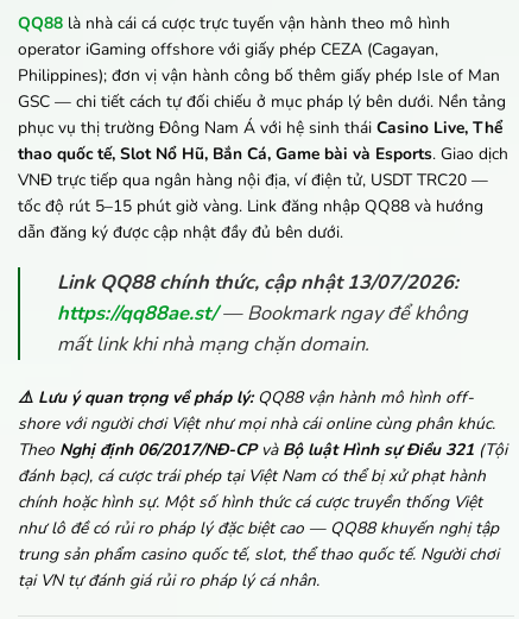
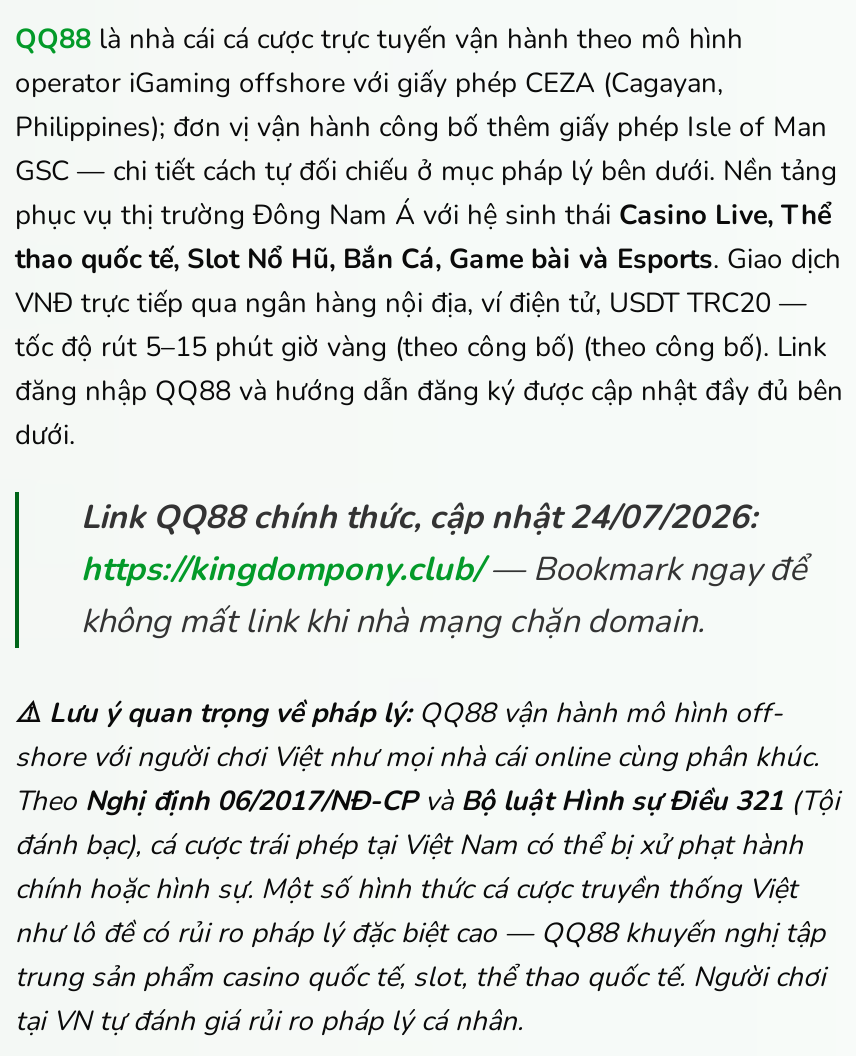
[18,194,483,243] tốc độ rút 5–15 phút giờ vàng. Link đăng nhập QQ88 và hướng | dẫn đăng ký được cập nhật đầy đủ bên dưới. -> [15,327,843,453] tốc độ rút 5–15 phút giờ vàng (theo công bố) (theo công bố). Link | đăng nhập QQ88 và hướng dẫn đăng ký được cập nhật đầy đủ bên | dưới.
[57,268,468,357] Link QQ88 chính thức, cập nhật 13/07/2026: | https://qq88ae.st/— Bookmark ngay để không | mất link khi nhà mạng chặn domain. -> [81,495,807,645] Link QQ88 chính thức, cập nhật 24/07/2026: | https://kingdompony.club/— Bookmark ngay để | không mất link khi nhà mạng chặn domain.

